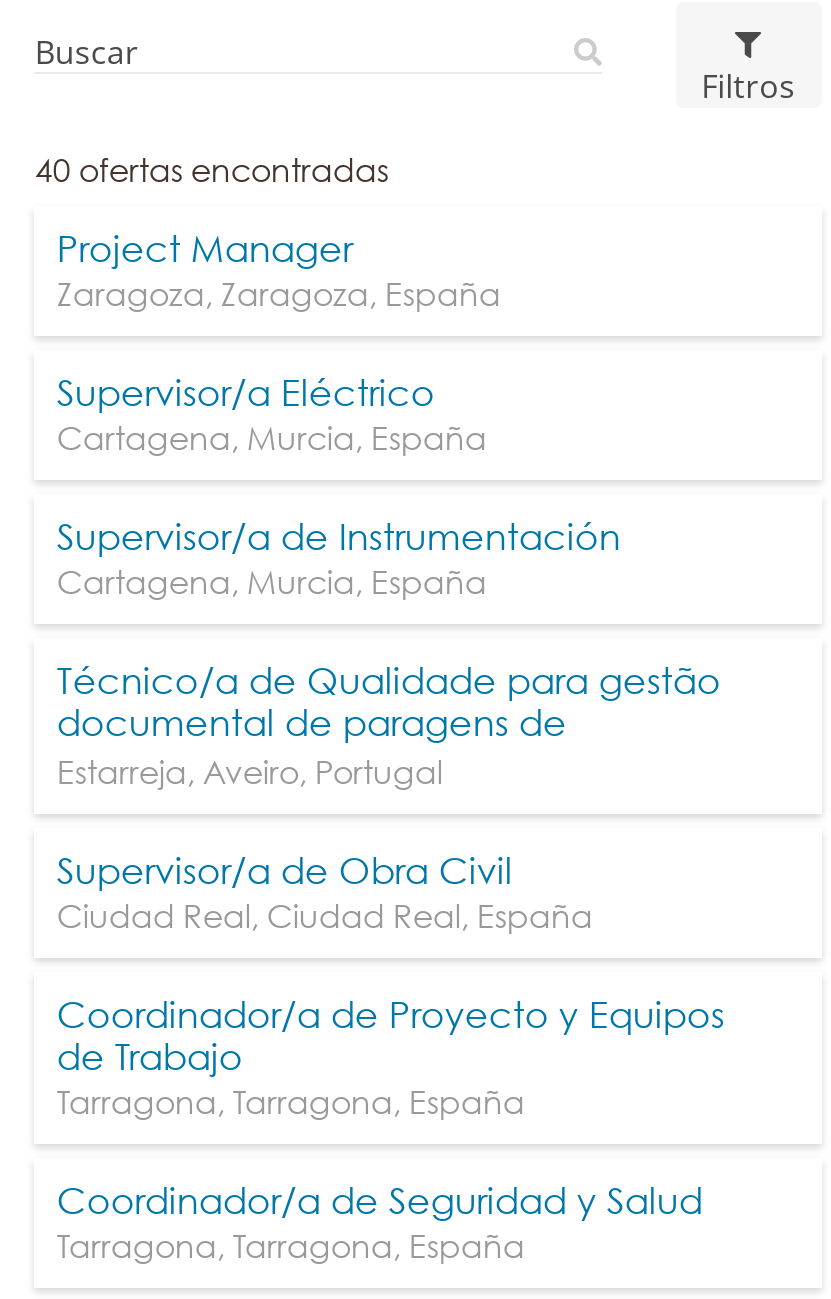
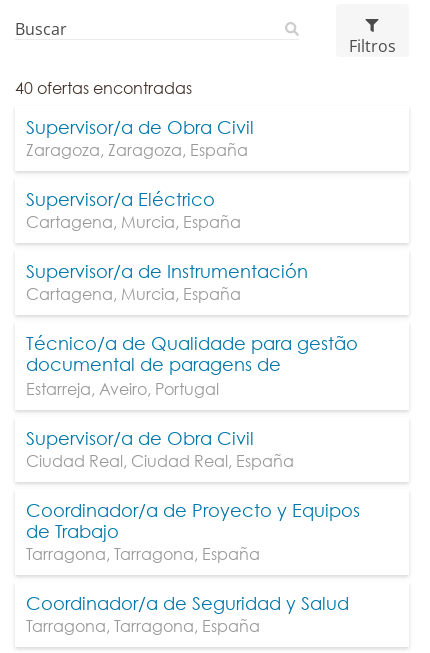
[57,225,353,269] Project Manager -> [26,116,254,138] Supervisor/a de Obra Civil

